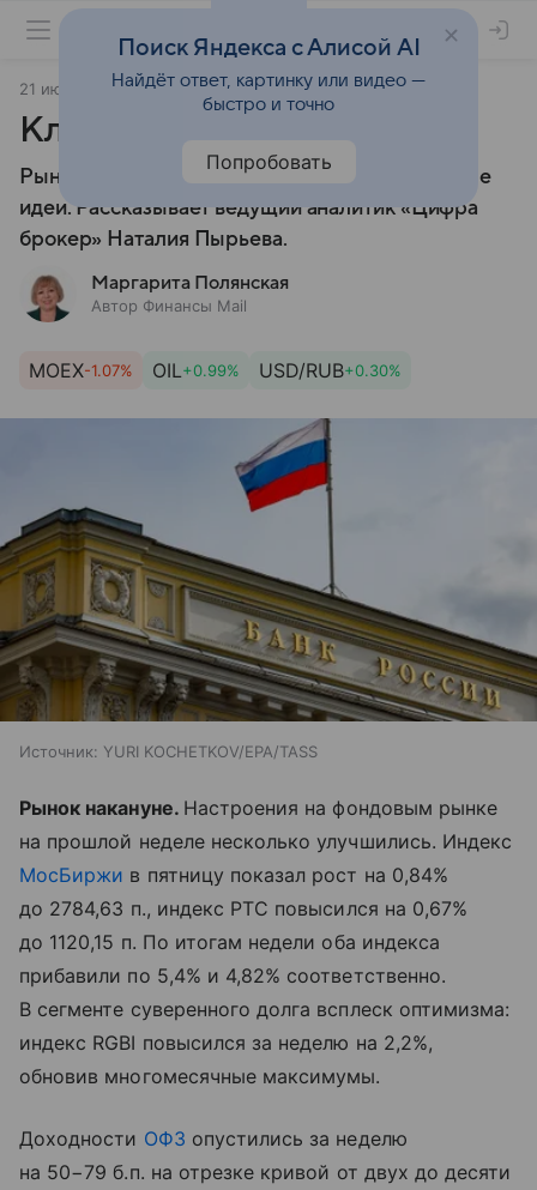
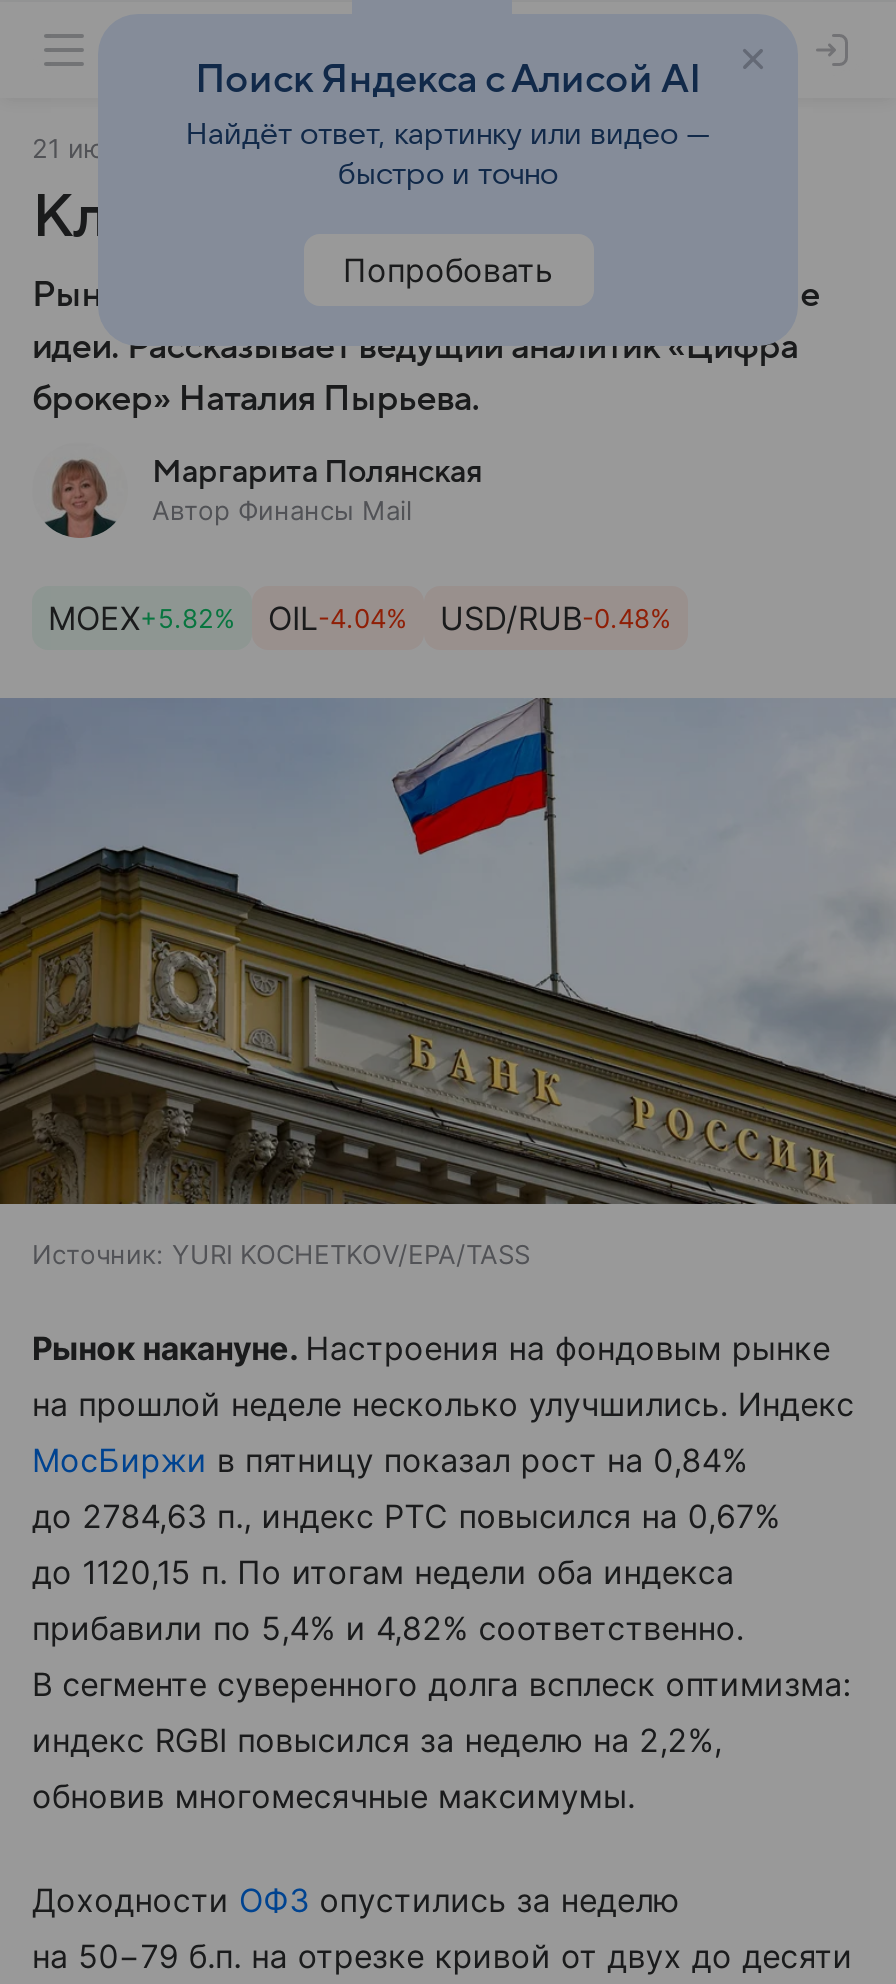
[29,358,133,382] MOEX-1.07% -> [48,598,236,638] MOEX+5.82%
[152,358,240,382] OIL+0.99% -> [268,598,408,638] OIL-4.04%
[259,358,402,382] USD/RUB+0.30% -> [440,598,672,638] USD/RUB-0.48%

